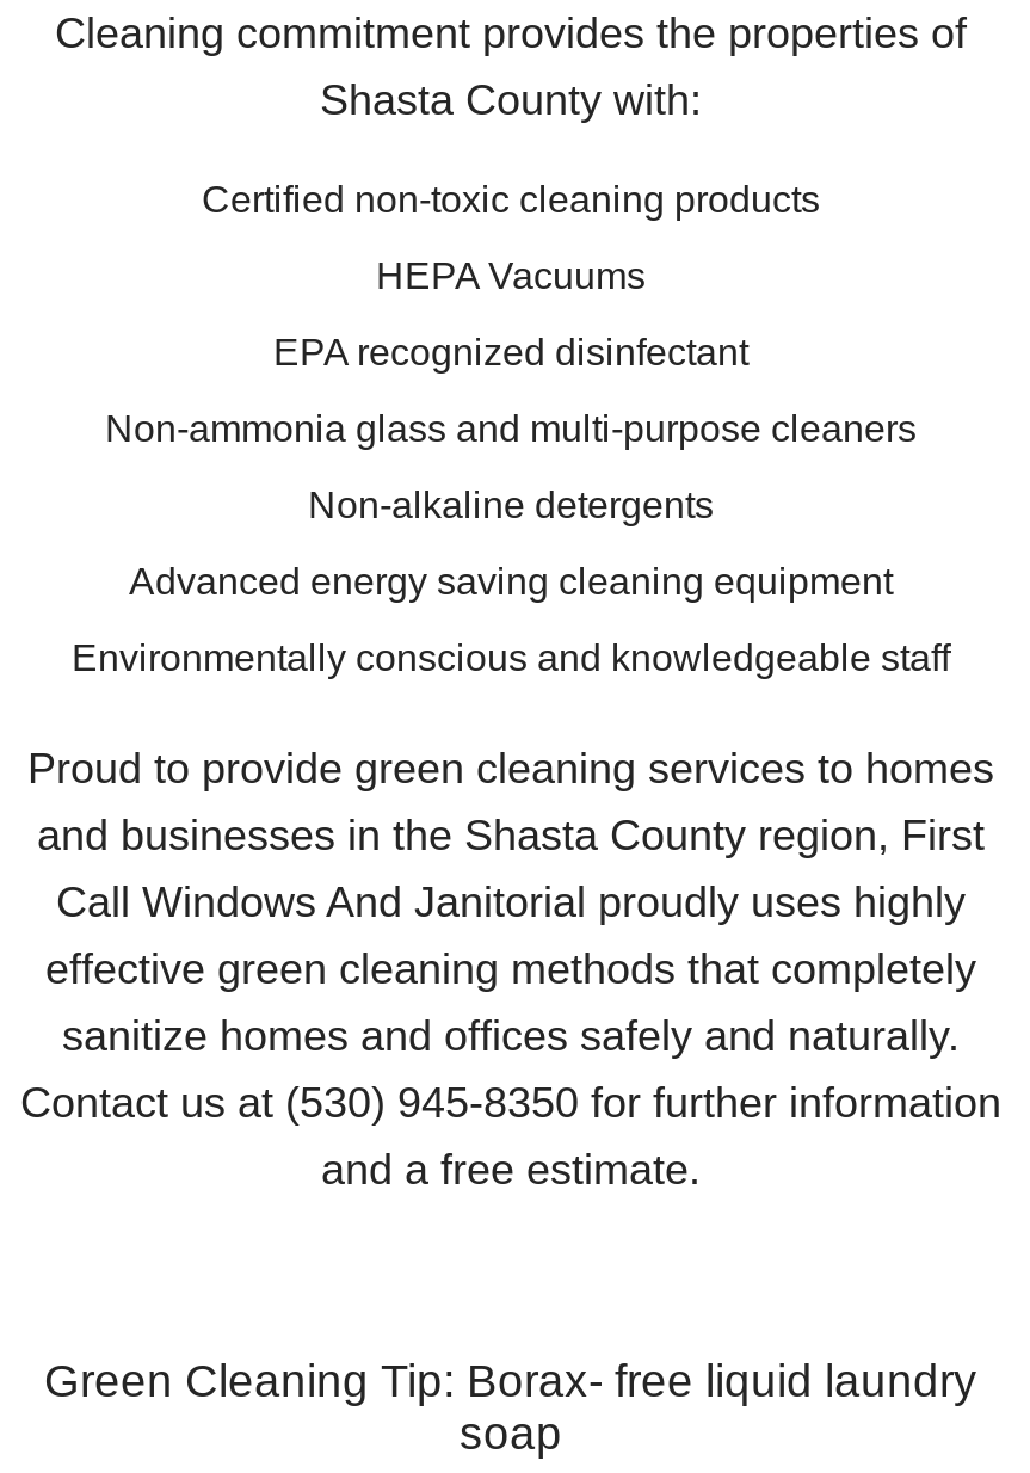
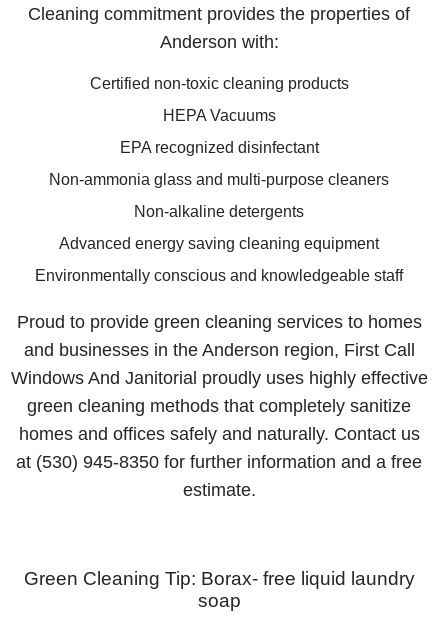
[320,76,702,124] Shasta County with: -> [159,32,278,52] Anderson with:
[20,812,1001,1194] and businesses in the Shasta County region, First | Call Windows And Janitorial proudly uses highly | effective green cleaning methods that completely | sanitize homes and offices safely and naturally. | Contact us at (530) 945-8350 for further information | and a free estimate. -> [10,340,427,500] and businesses in the Anderson region, First Call | Windows And Janitorial proudly uses highly effective | green cleaning methods that completely sanitize | homes and offices safely and naturally. Contact us | at (530) 945-8350 for further information and a free | estimate.

